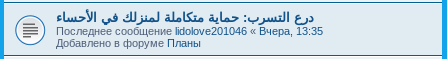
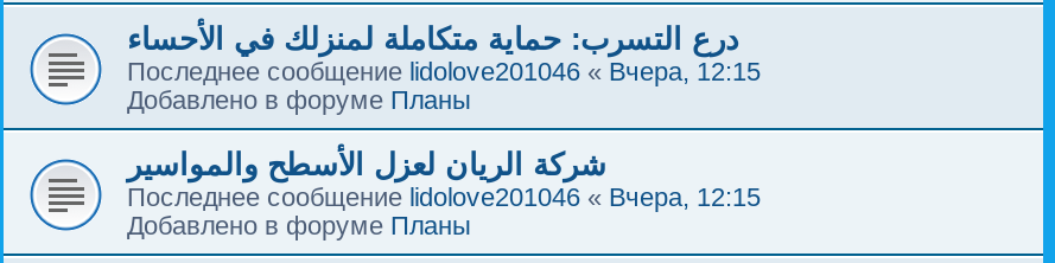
[56,24,323,36] Последнее сообщение lidolove201046 «Вчера, 13:35 -> [127,56,761,210] Последнее сообщение lidolove201046 «Вчера, 12:15 | Добавлено в форуме Планы | شركة الريان لعزل الأسطح والمواسير | Последнее сообщениеlidolove201046 «Вчера, 12:15

